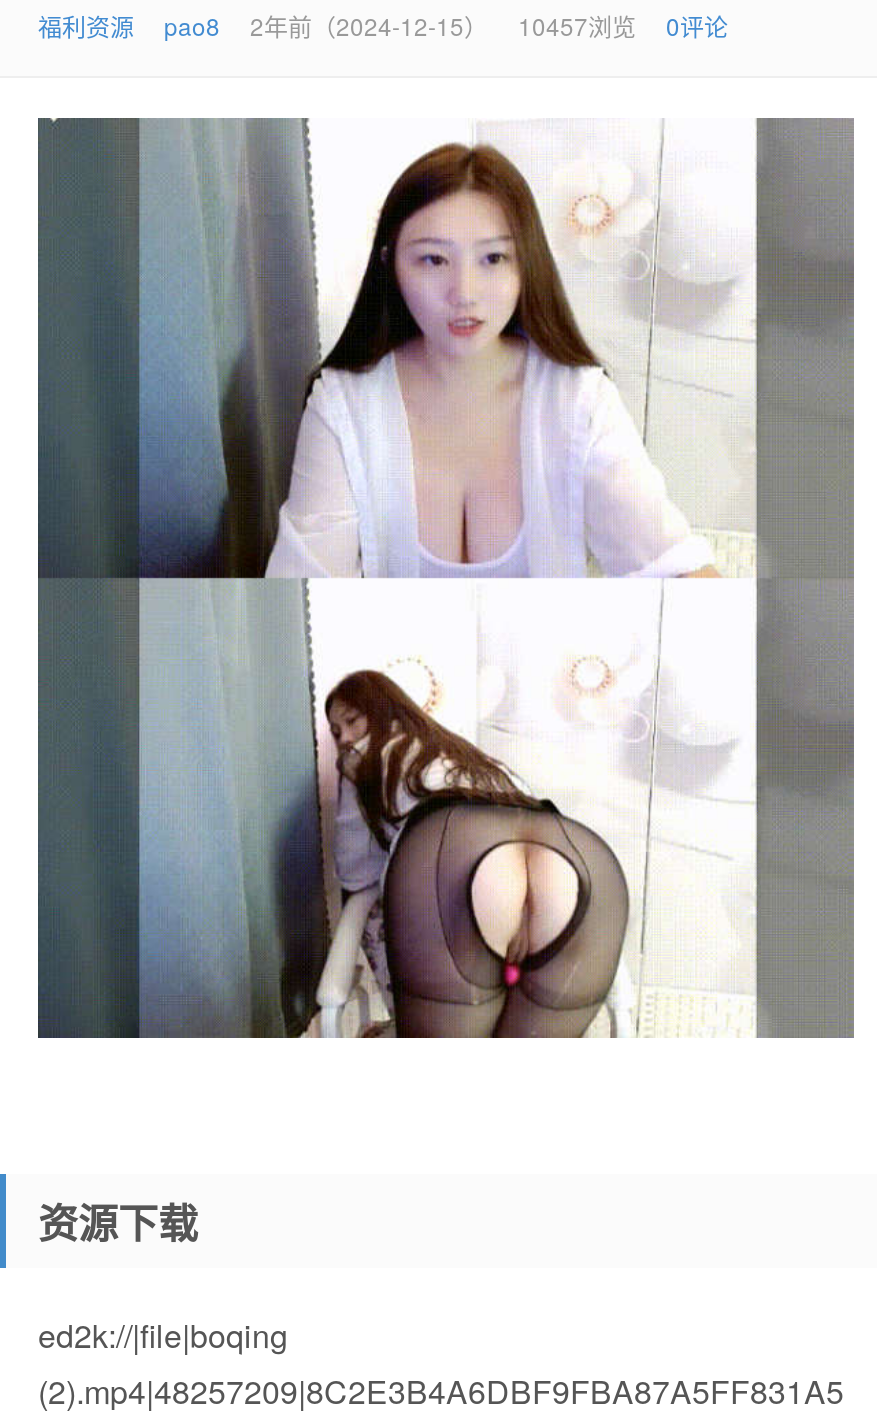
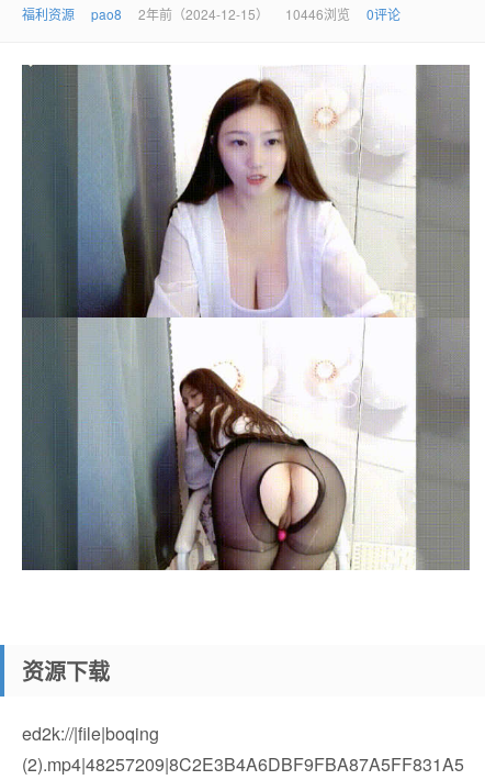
[38,8,728,42] 福利资源 pao8 2年前（2024-12-15） 10457浏览 0评论 -> [22,4,401,23] 福利资源 pao8 2年前（2024-12-15） 10446浏览 0评论

